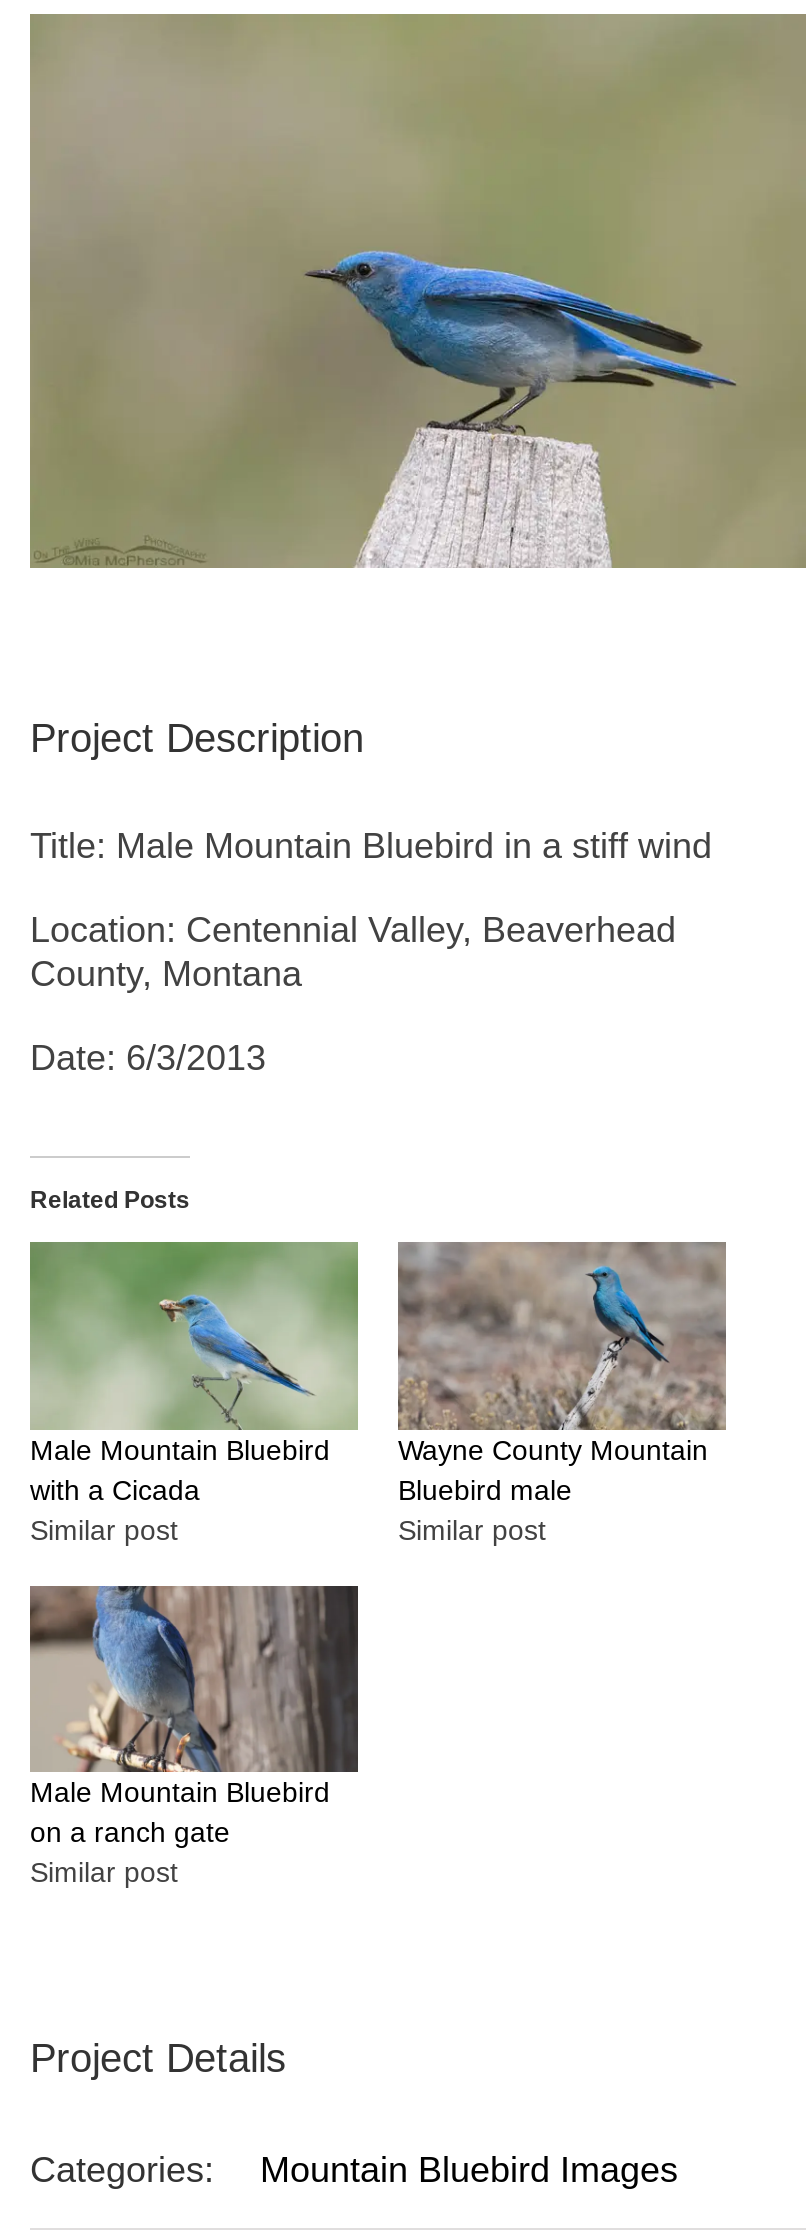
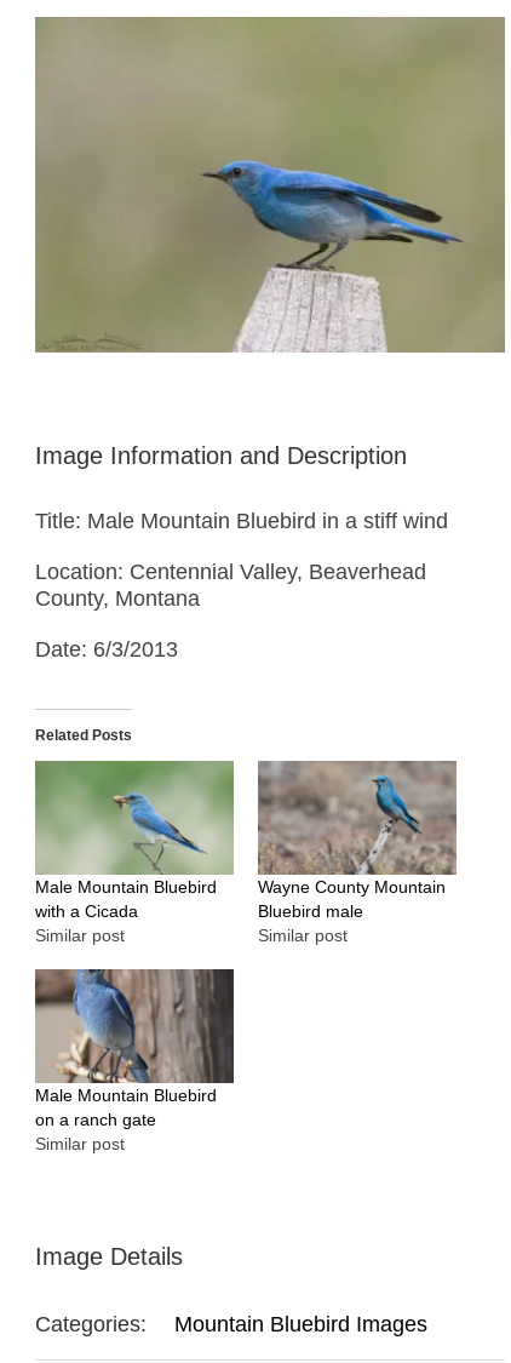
[30,716,364,760] Project Description -> [35,443,407,469] Image Information and Description
[30,2037,286,2081] Project Details -> [35,1243,183,1269] Image Details

